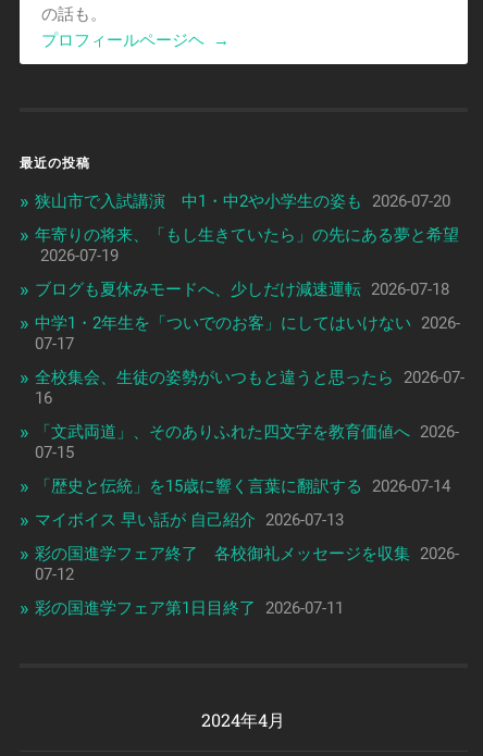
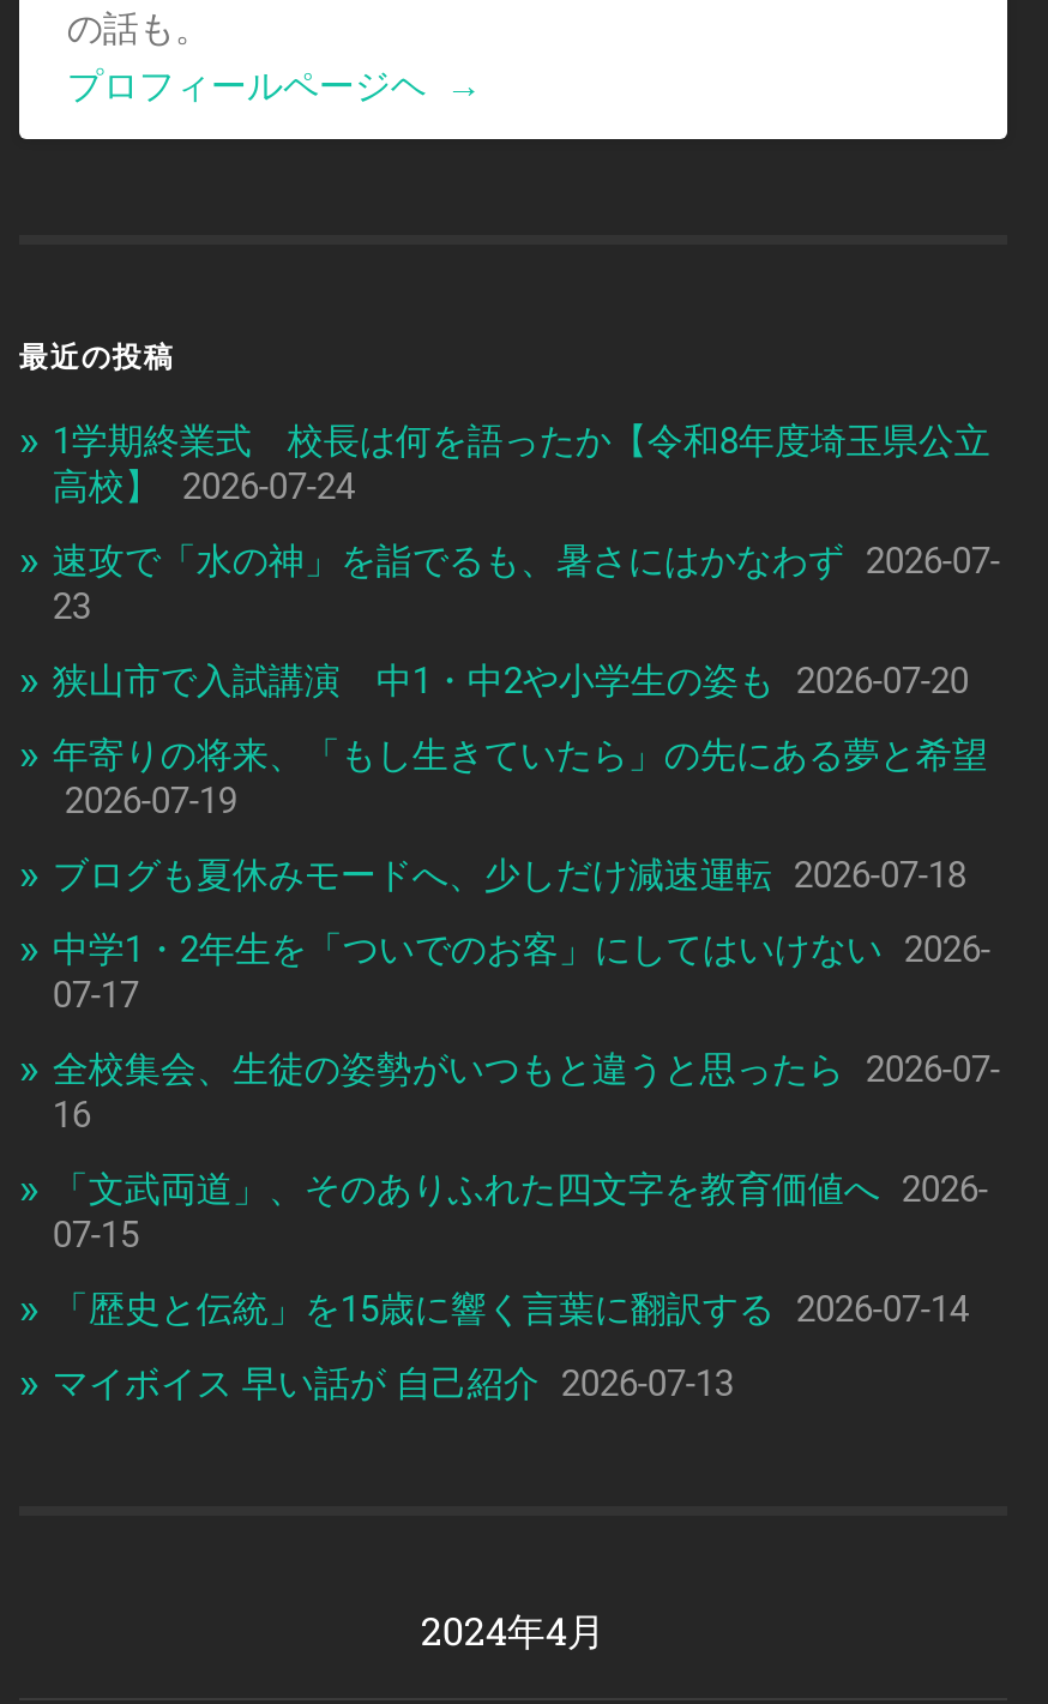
none -> [53,421,1000,630] 1学期終業式 校長は何を語ったか【令和8年度埼玉県公立 | 高校】 2026-07-24 | 速攻で「水の神」を詣でるも、暑さにはかなわず 2026-07- | 23
moved [35,191,464,529] -> [53,661,1000,1407]: 狭山市で入試講演 中1・中2や小学生の姿も 2026-07-20 | 年寄りの将来、「もし生きていたら」の先にある夢と希望 | 2026-07-19 | ... | 「歴史と伝統」を15歳に響く言葉に翻訳する 2026-07-14 | マイボイス 早い話が 自己紹介 2026-07-13
[35,543,459,617] 彩の国進学フェア終了 各校御礼メッセージを収集 2026- | 07-12 | 彩の国進学フェア第1日目終了 2026-07-11 -> none

